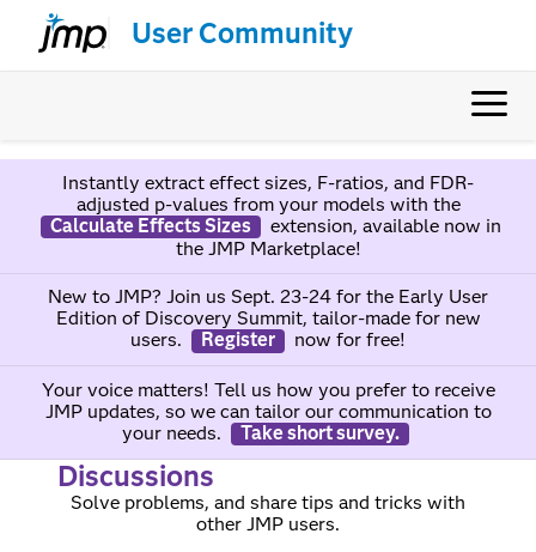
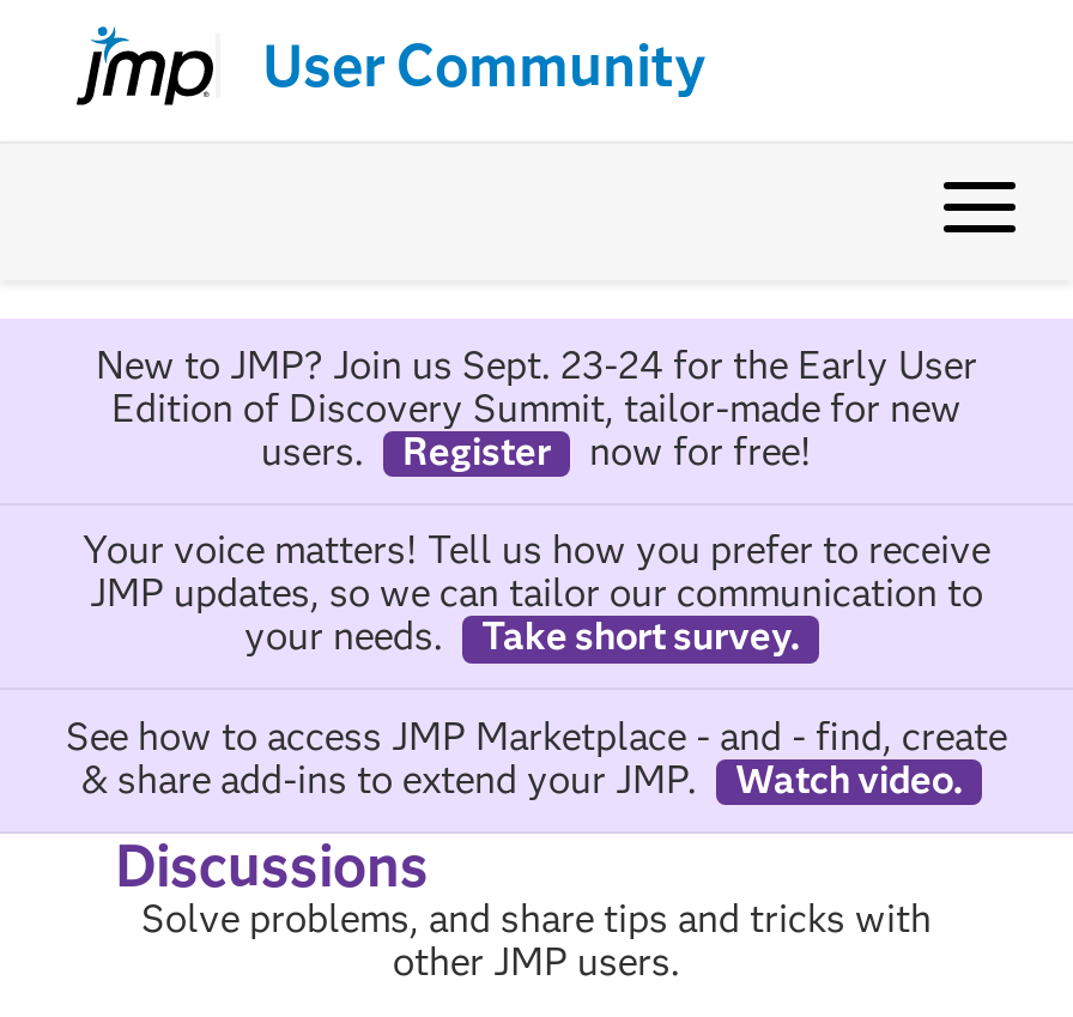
[50,171,501,260] Instantly extract effect sizes, F-ratios, and FDR- | adjusted p-values from your models with the | Calculate Effects Sizes | extension, available now in | the JMP Marketplace! -> none
moved [41,285,495,444] -> [83,342,990,659]: New to JMP? Join us Sept. 23-24 for the Early User | Edition of Discovery Summit, tailor-made for new | users. | ... | your needs. | Take short survey.
none -> [66,713,1007,802] See how to access JMP Marketplace - and - find, create | & share add-ins to extend your JMP. | Watch video.

